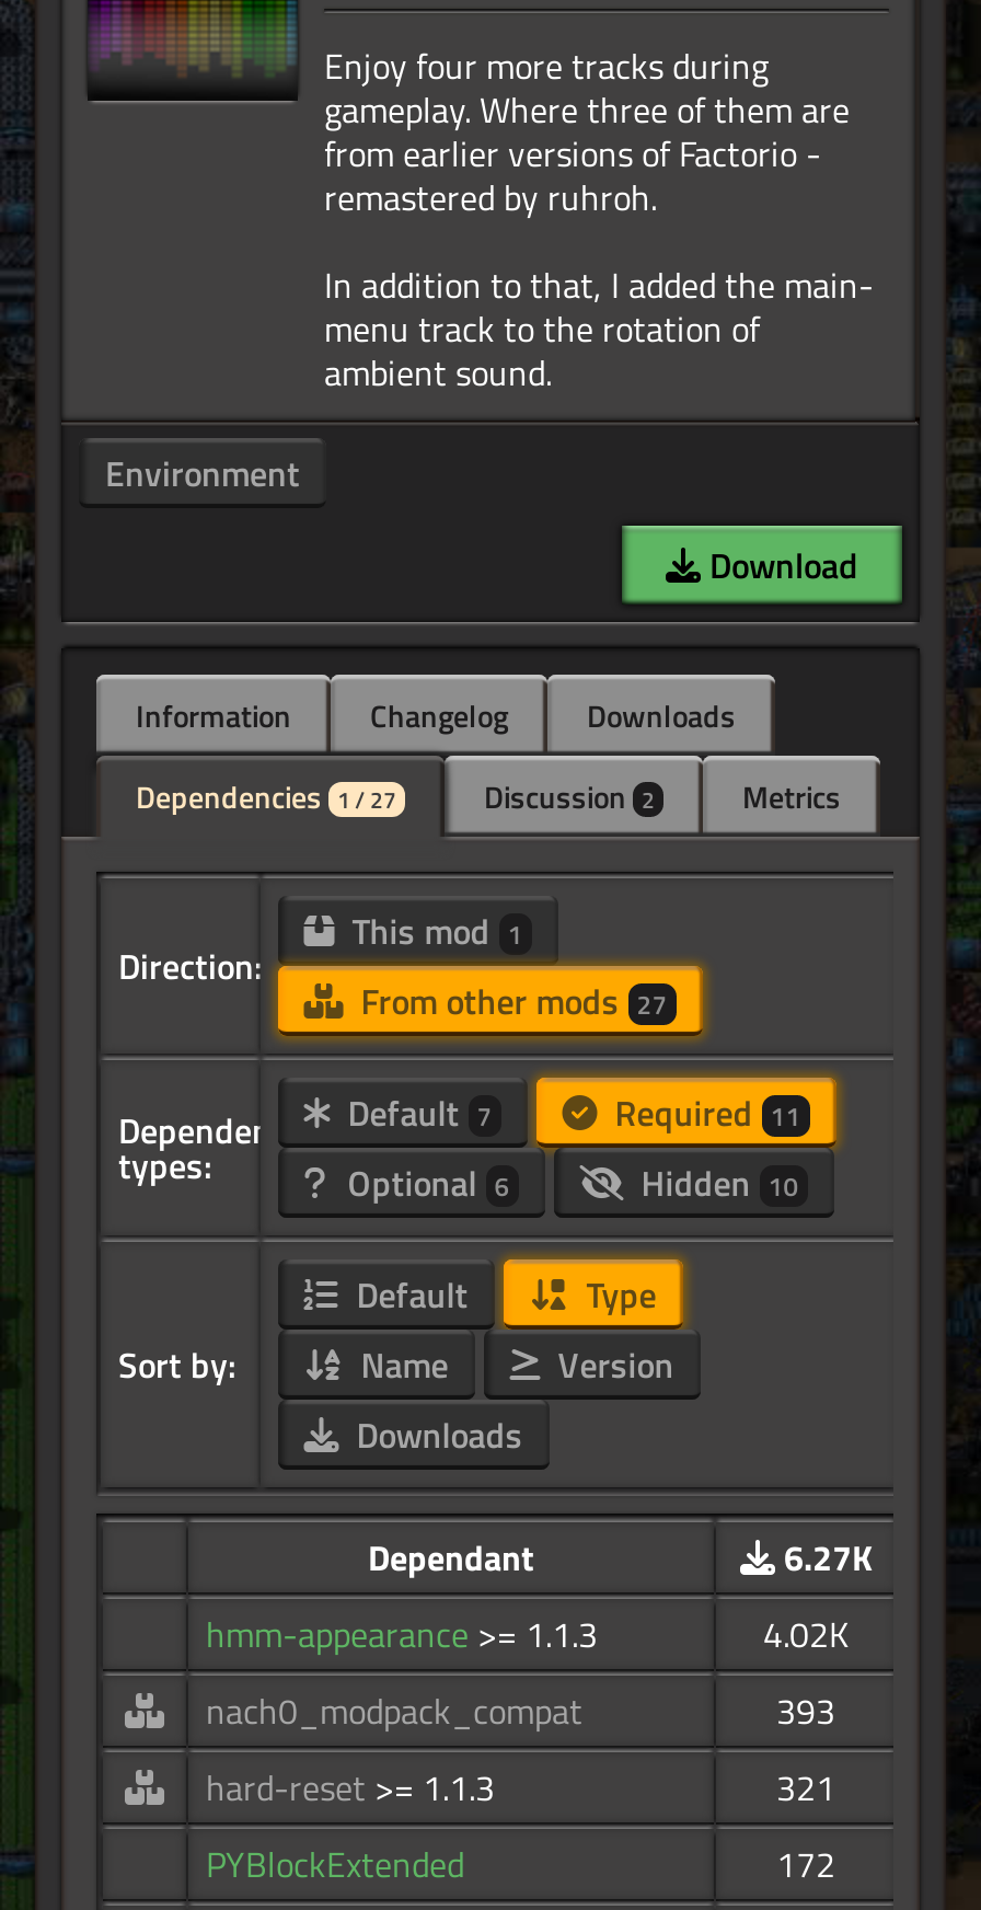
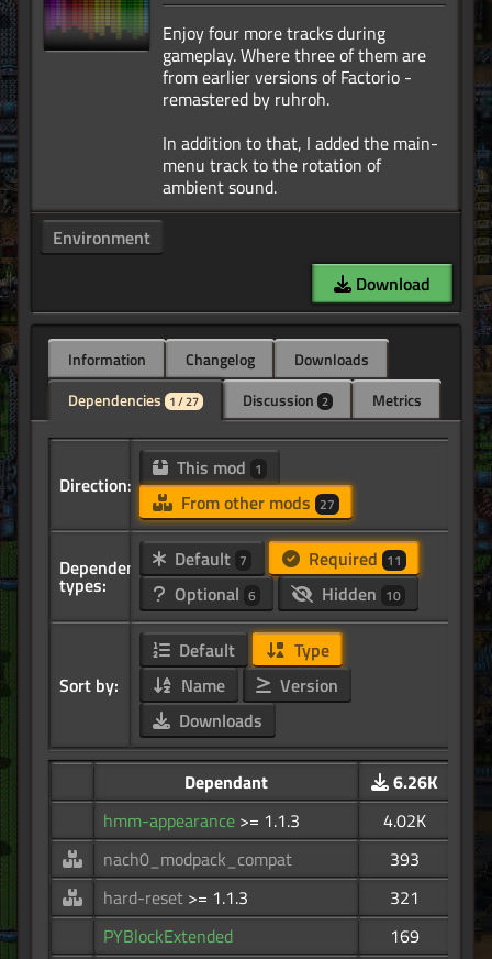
[784,1532,872,1585] 6.27K -> [393,769,437,796] 6.26K
[776,1839,835,1891] 172 -> [389,923,419,950] 169

